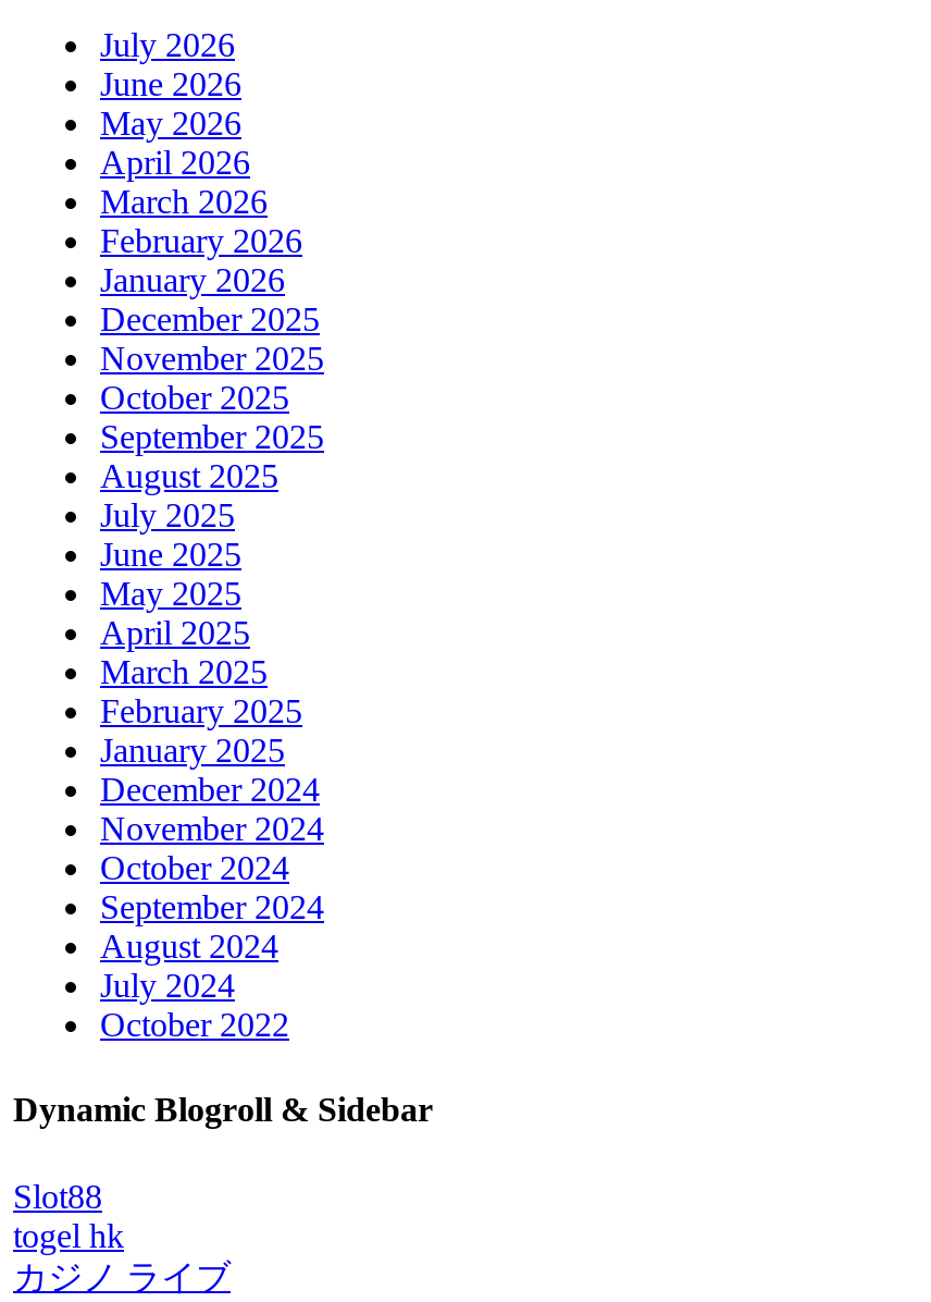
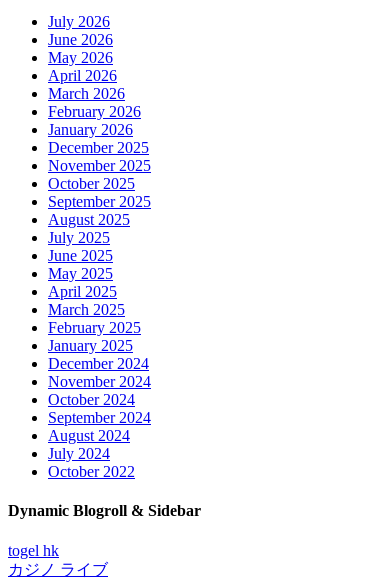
[13,1177,102,1214] Slot88 -> none

